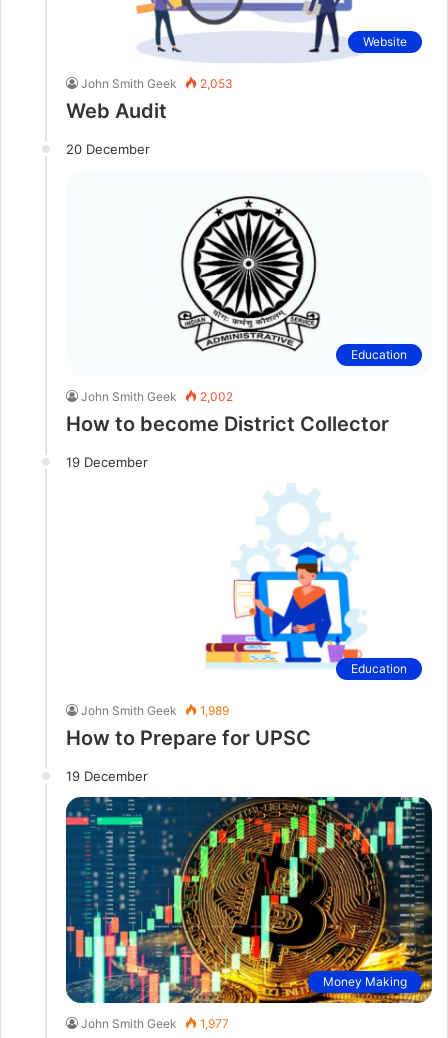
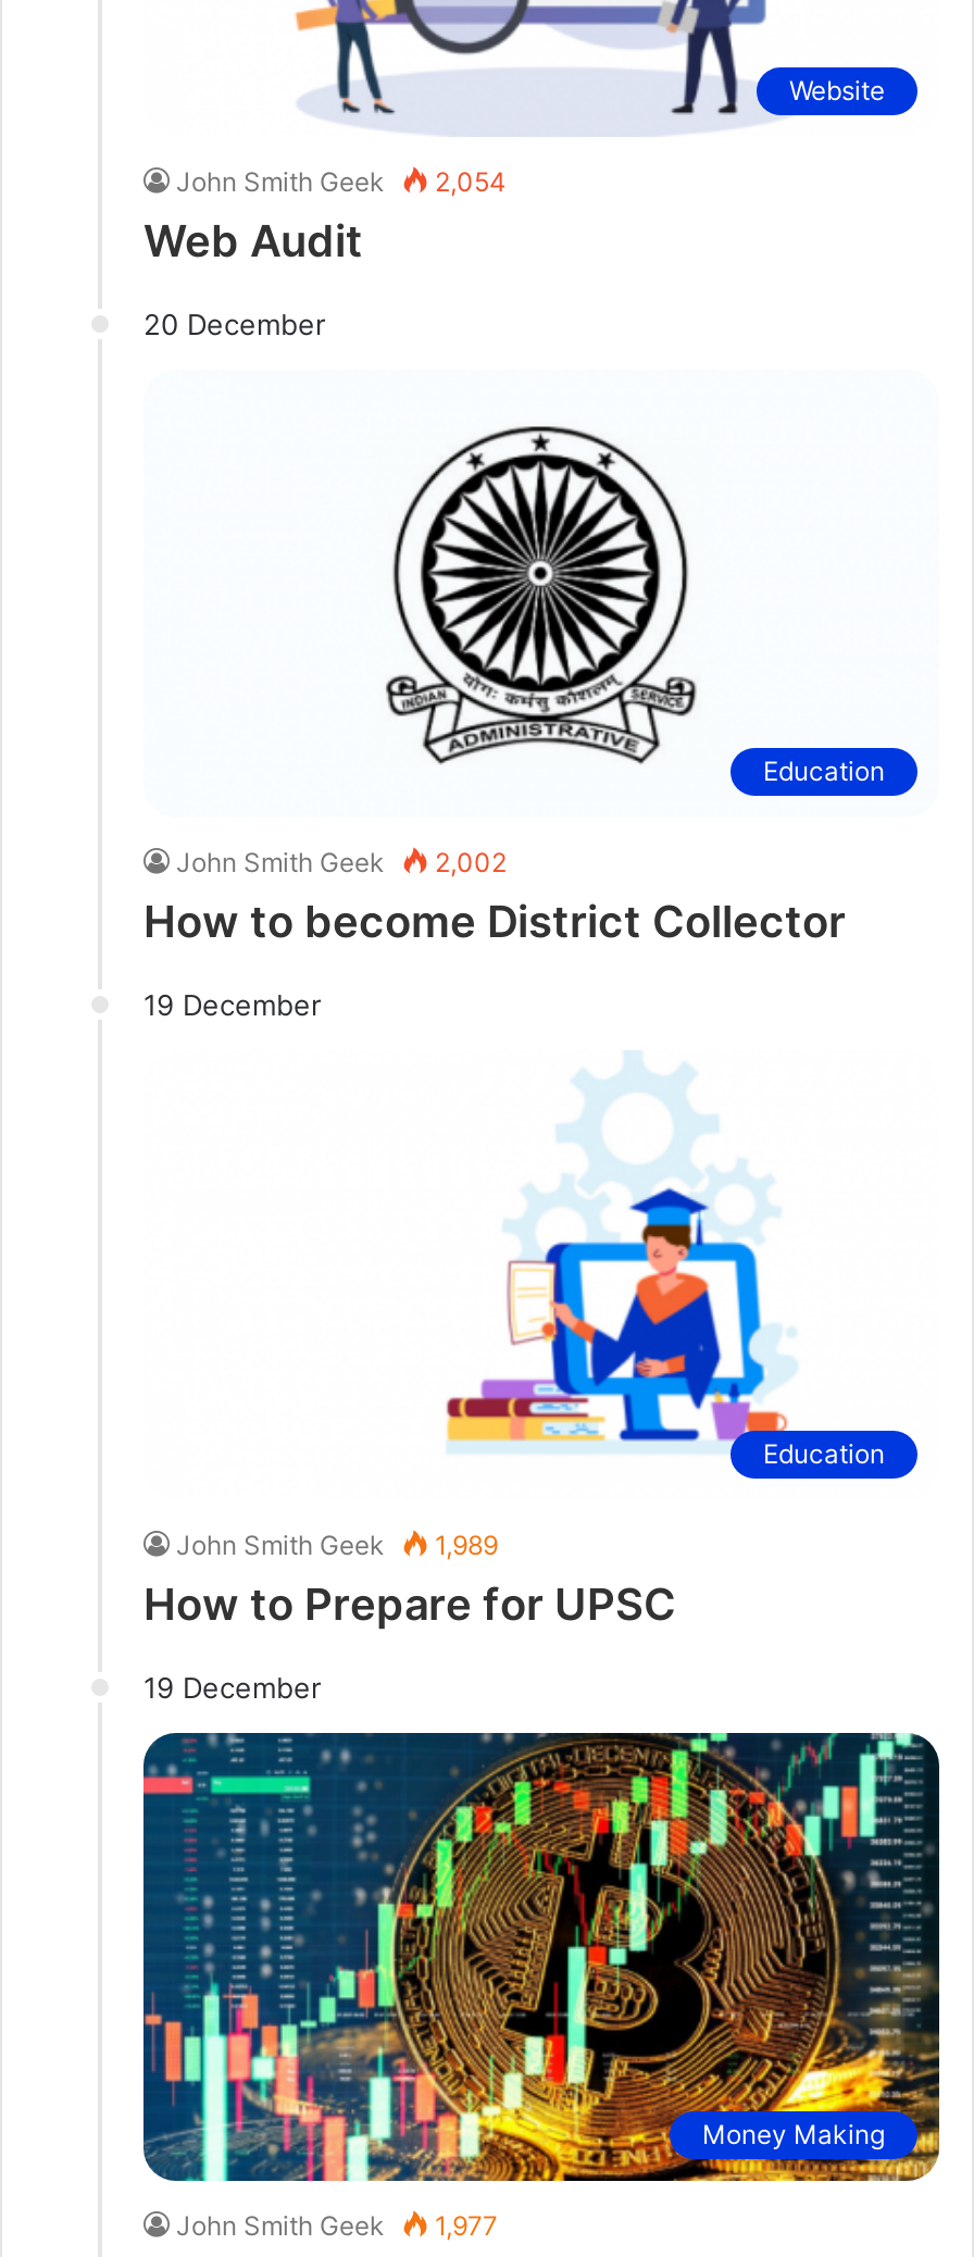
[81,76,233,91] John Smith Geek 2,053 -> [176,165,507,198] John Smith Geek 2,054

